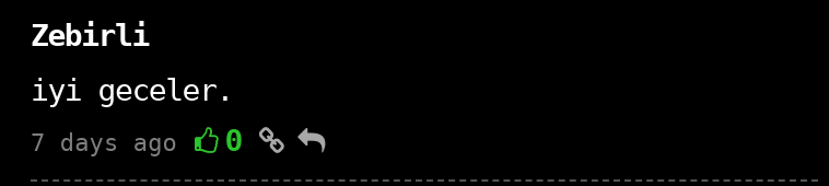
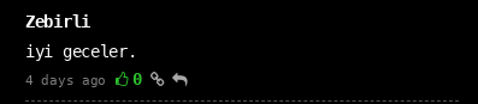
[31,123,241,158] 7 days ago 0 -> [25,69,141,88] 4 days ago 0

